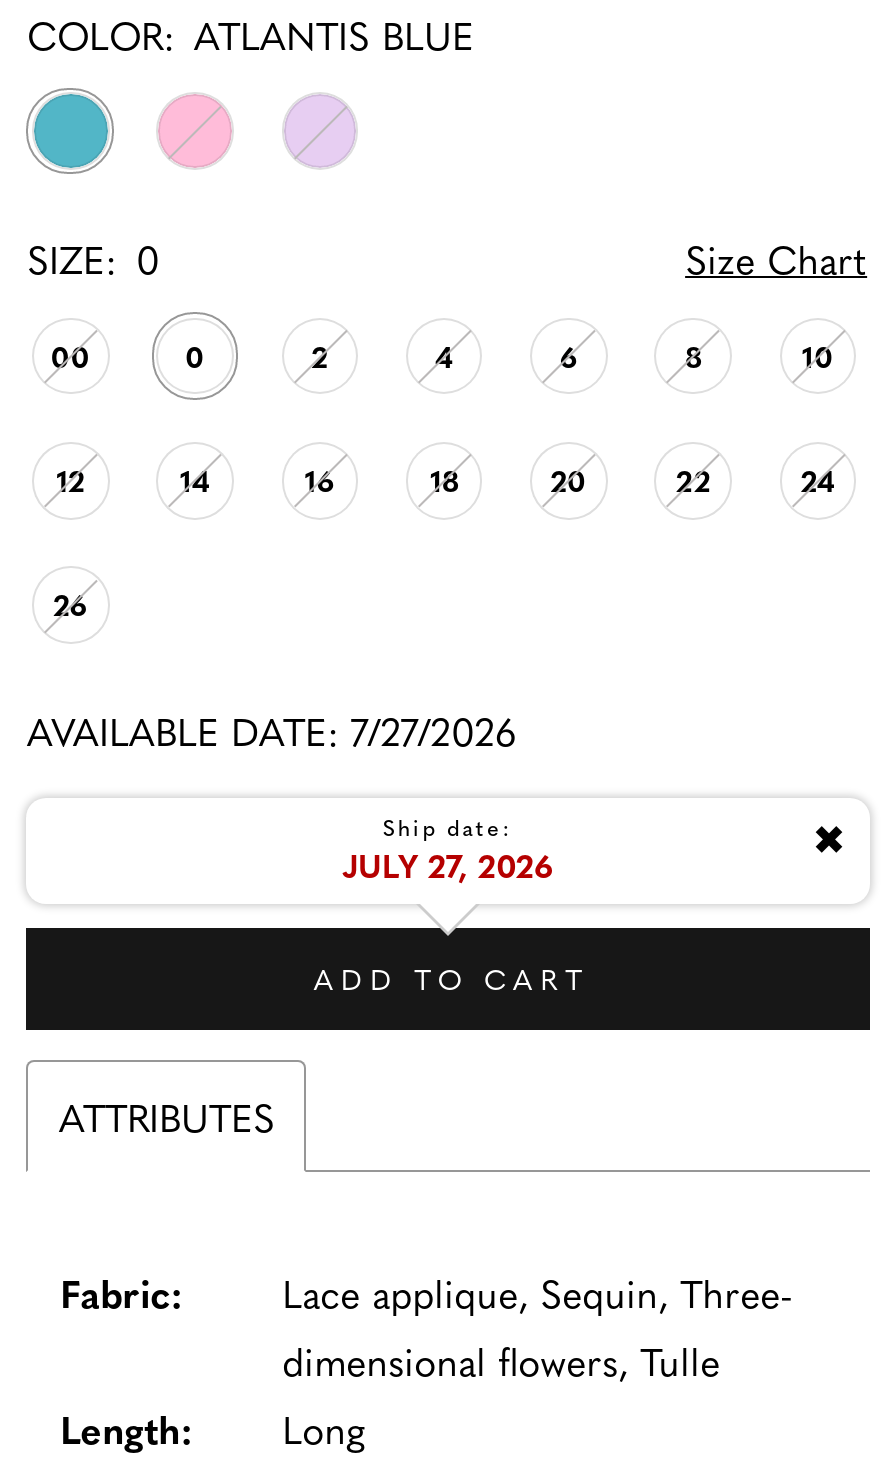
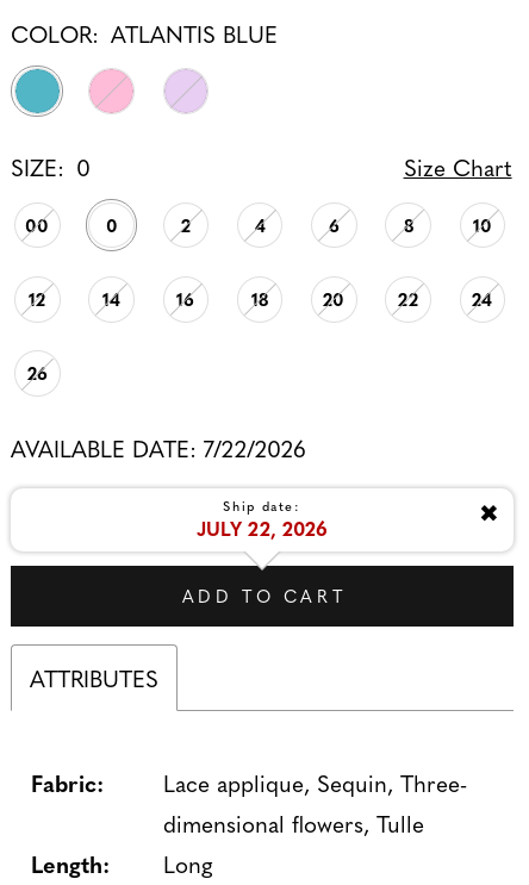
[27,704,517,756] AVAILABLE DATE: 7/27/2026 -> [11,433,307,464] AVAILABLE DATE: 7/22/2026
[342,841,554,885] JULY 27, 2026 -> [197,514,328,540] JULY 22, 2026

